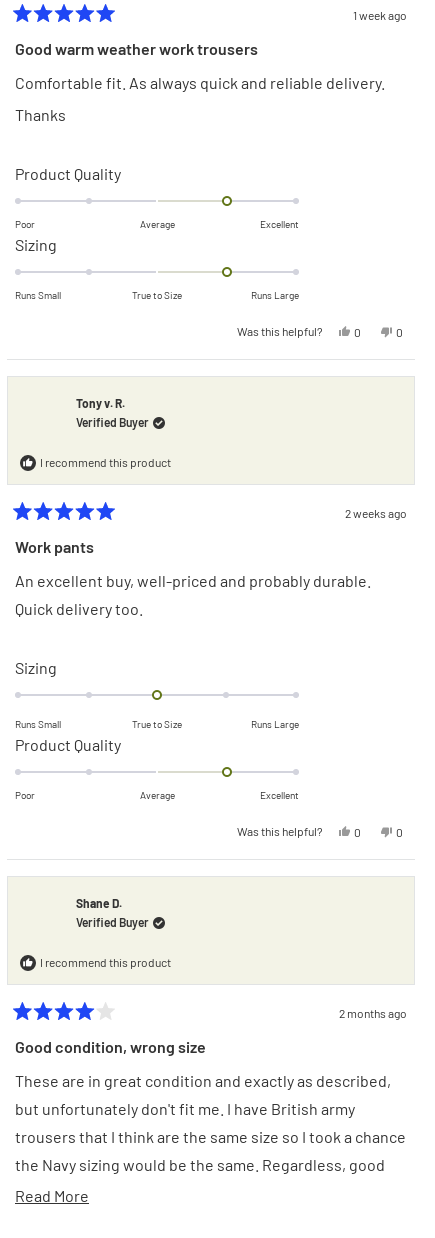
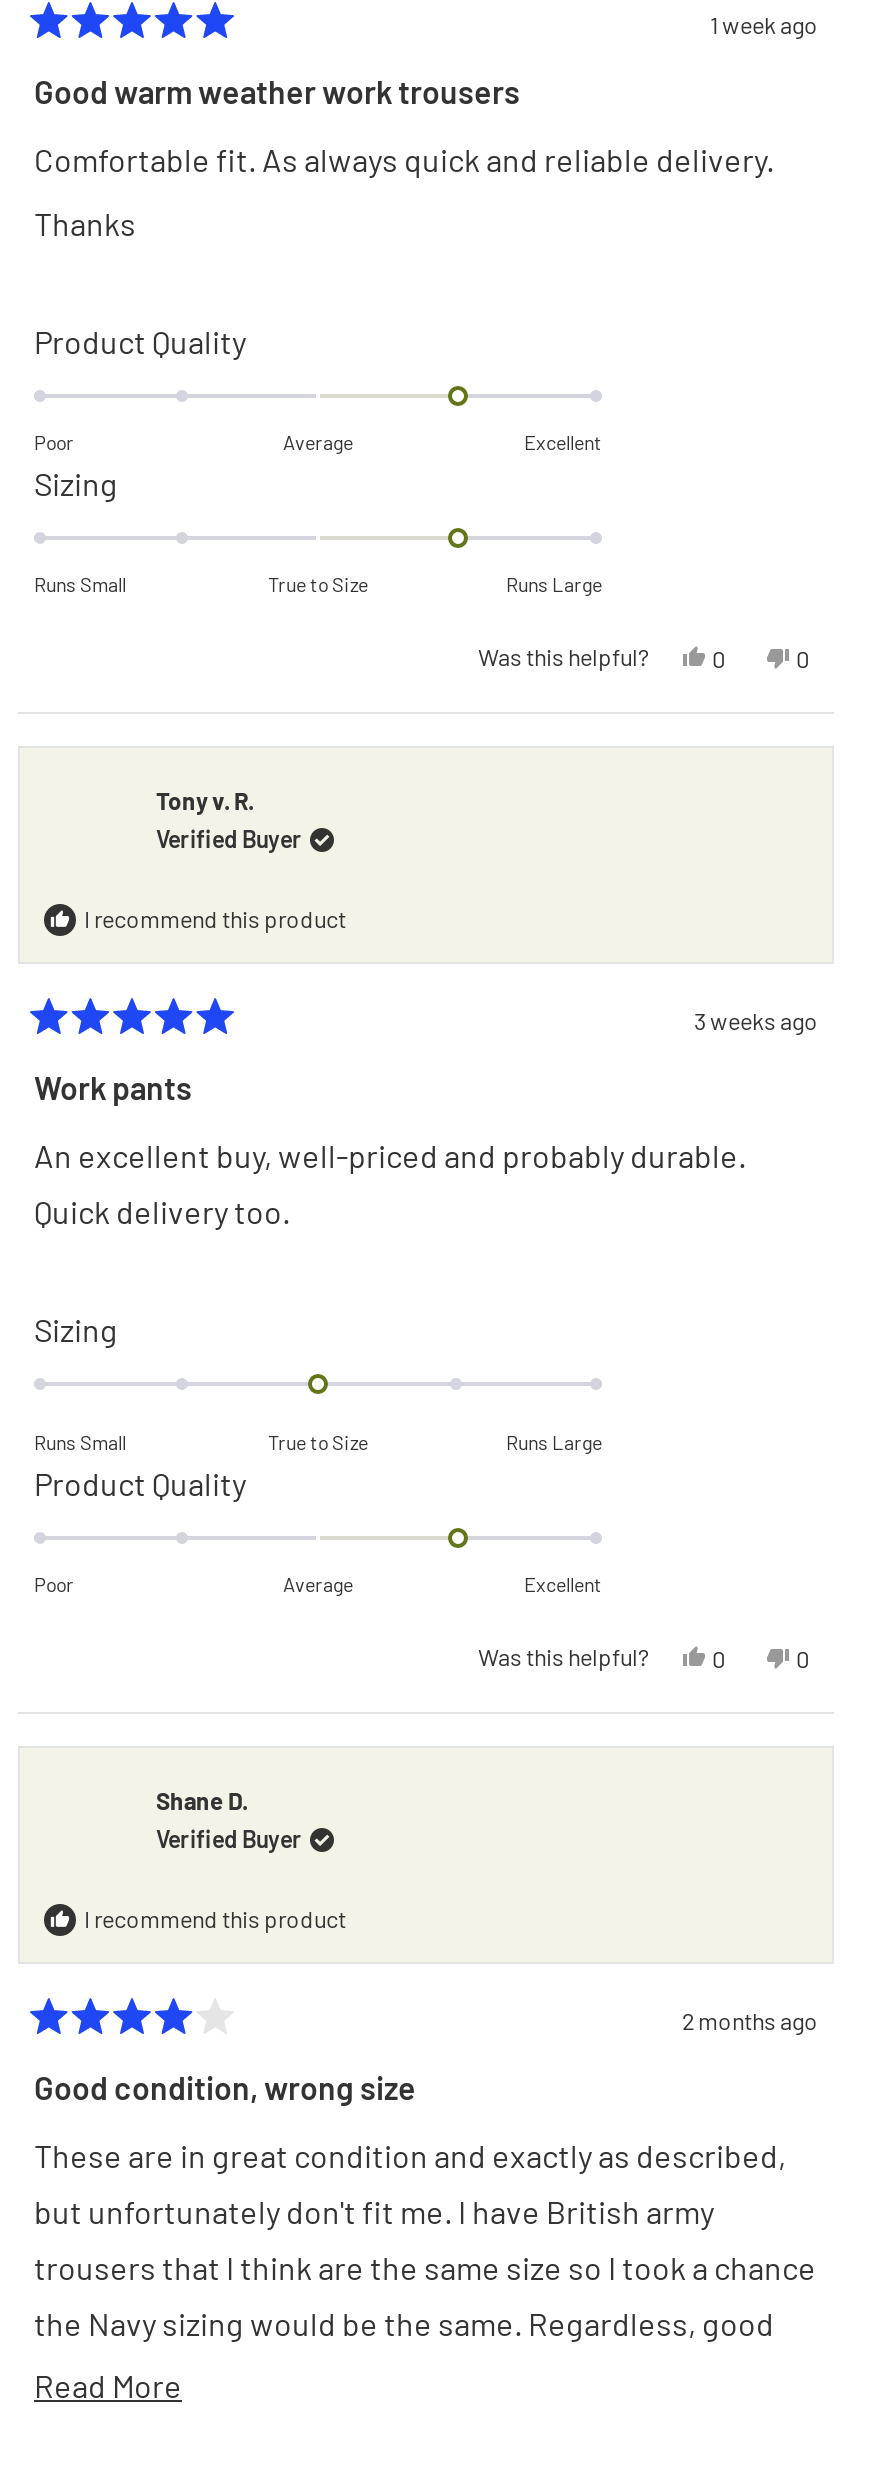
[345,506,407,520] 2 weeks ago -> [694,1006,818,1034] 3 weeks ago

